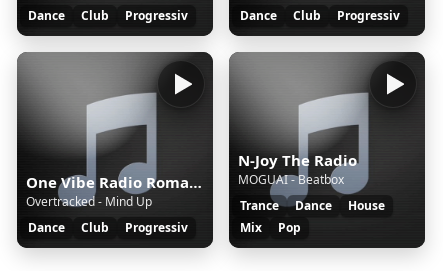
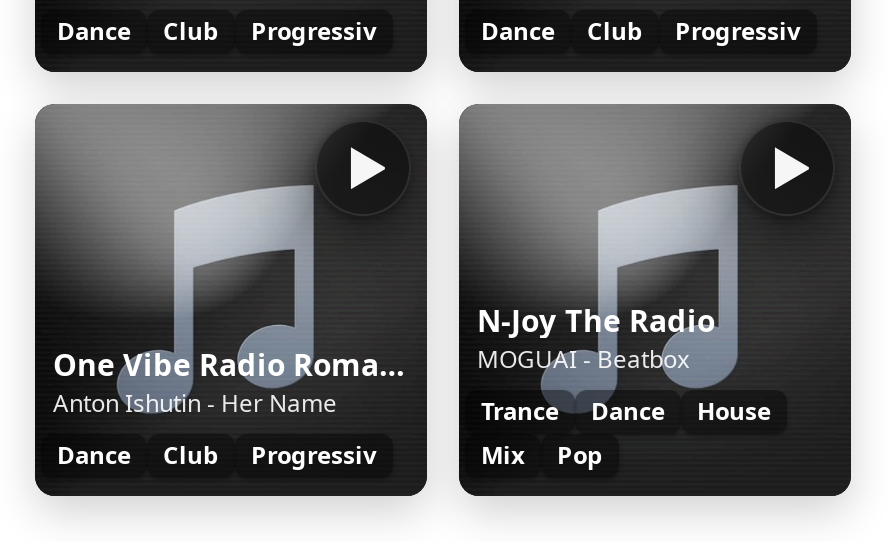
[26,193,152,210] Overtracked - Mind Up -> [53,386,337,420] Anton Ishutin - Her Name

